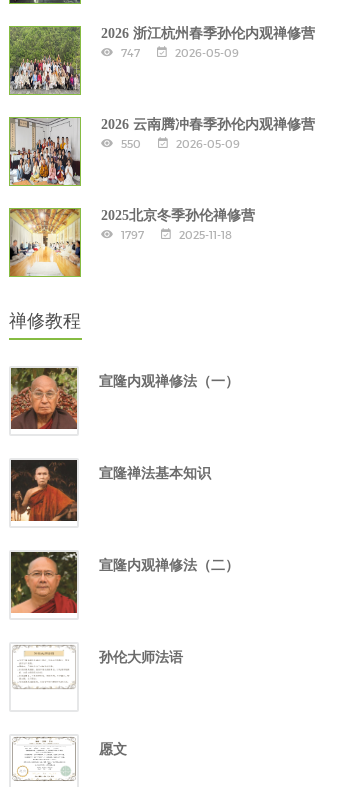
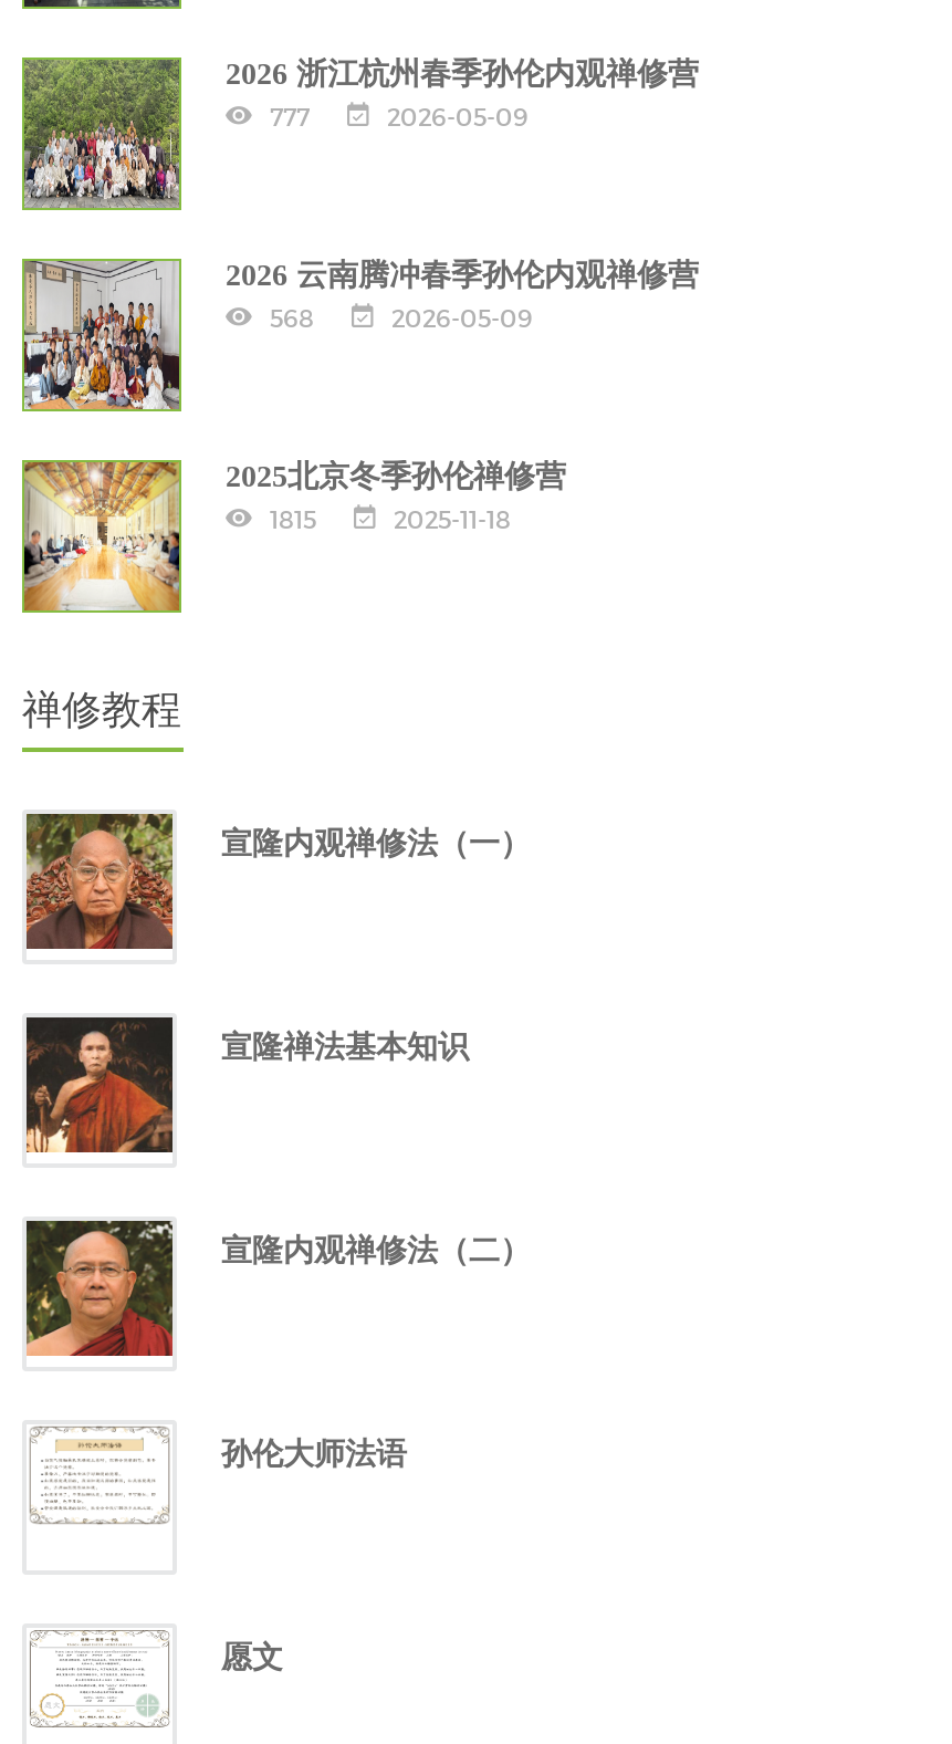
[121,45,140,59] 747 -> [270,101,310,132] 777
[121,136,141,150] 550 -> [270,302,314,333] 568
[121,227,144,241] 1797 -> [270,503,316,534] 1815

